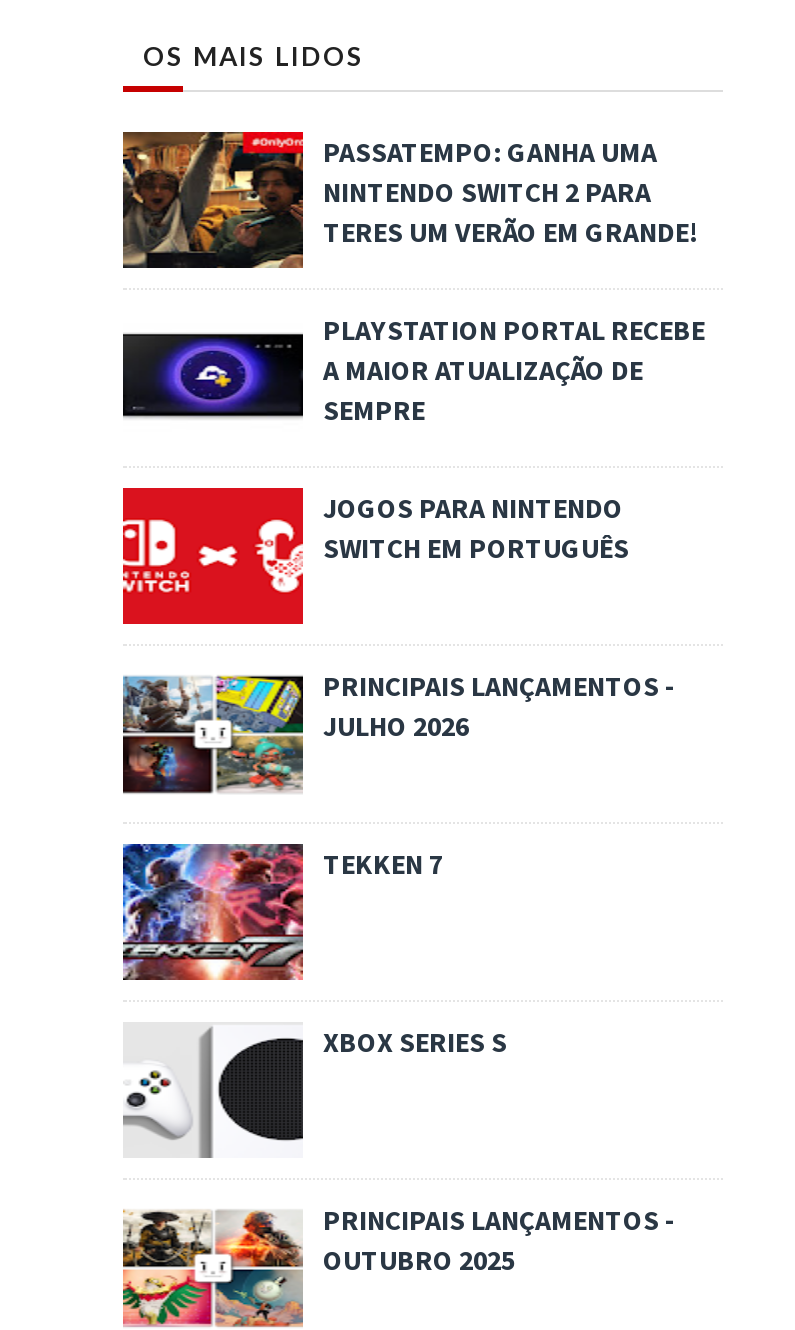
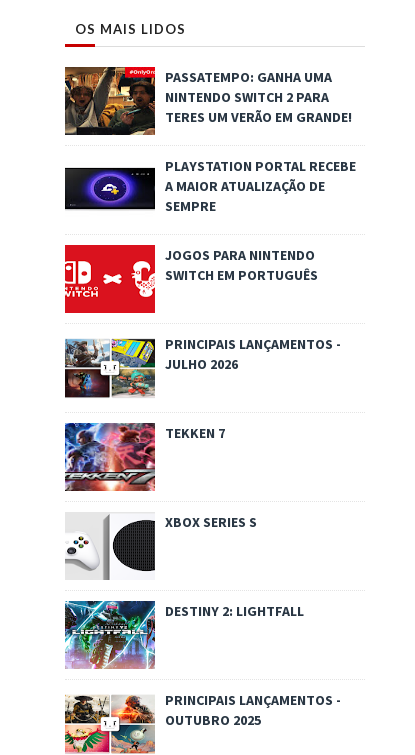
none -> [64,600,304,669] [image] | DESTINY 2: LIGHTFALL

